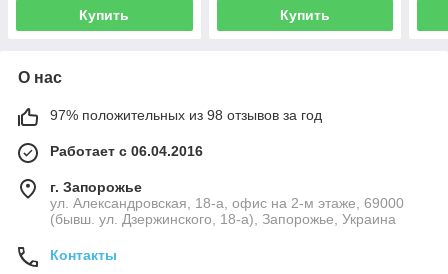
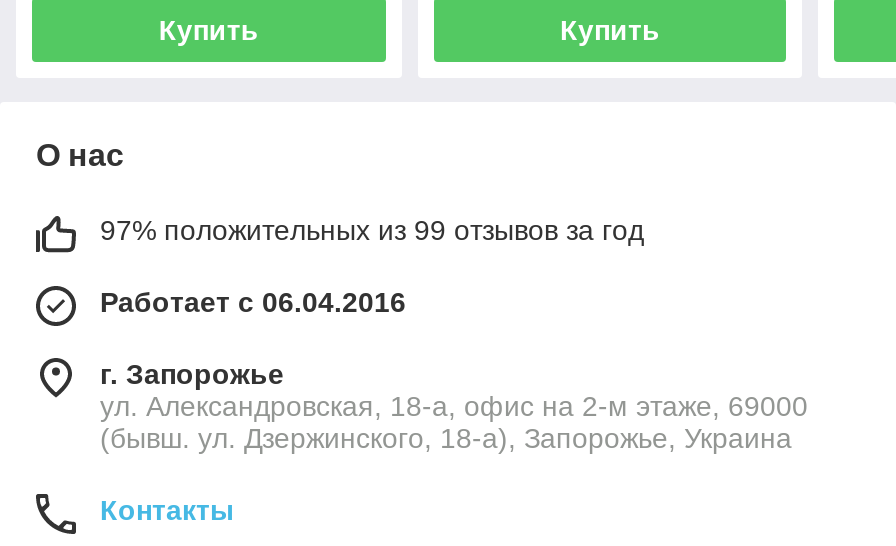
[50,107,322,123] 97% положительных из 98 отзывов за год -> [100,215,644,247] 97% положительных из 99 отзывов за год

